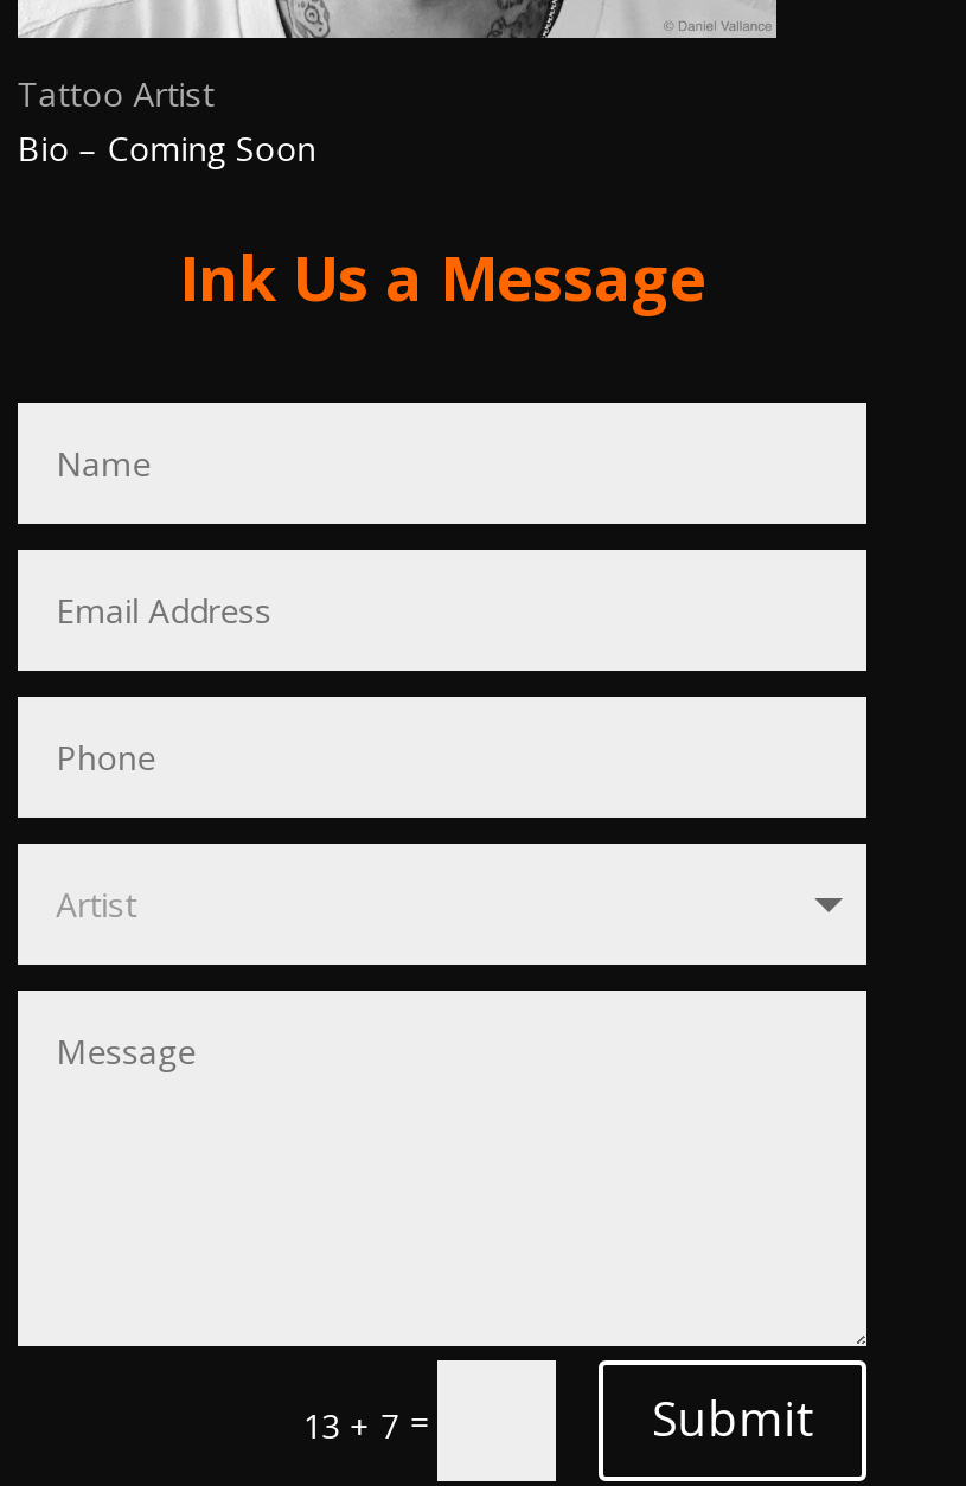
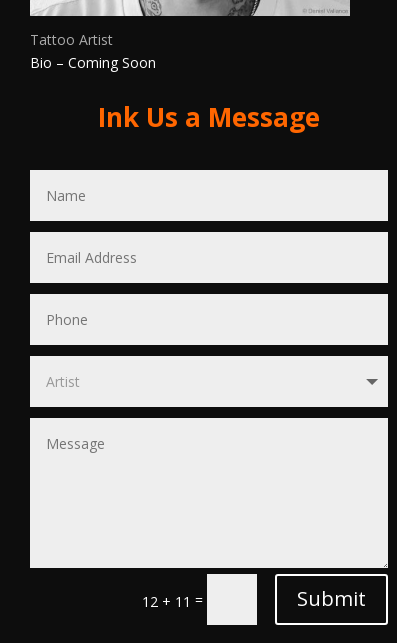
[303,1398,438,1447] 13 + 7 = -> [142,590,207,610] 12 + 11 =

